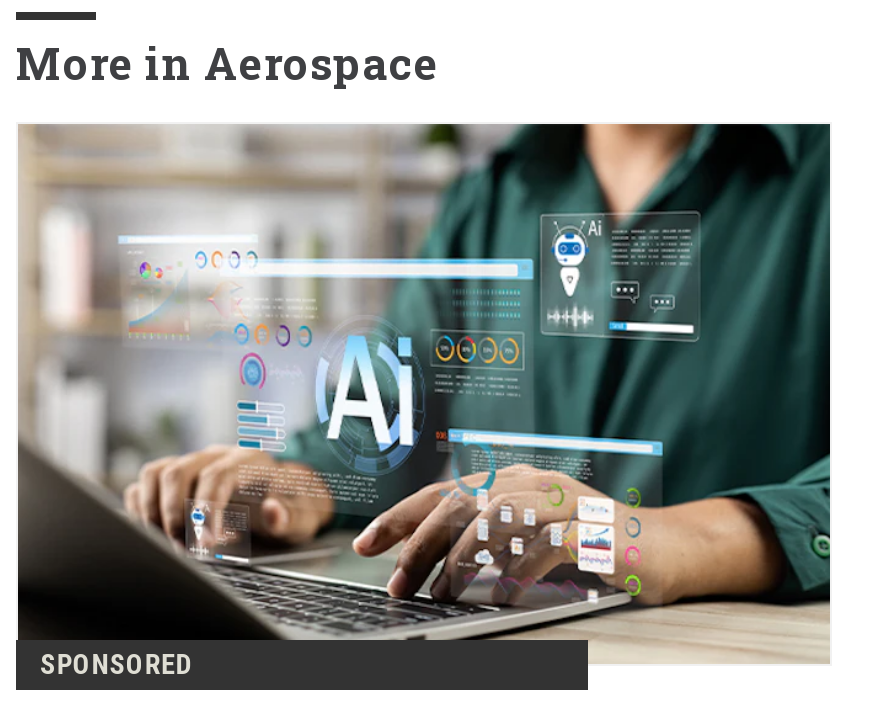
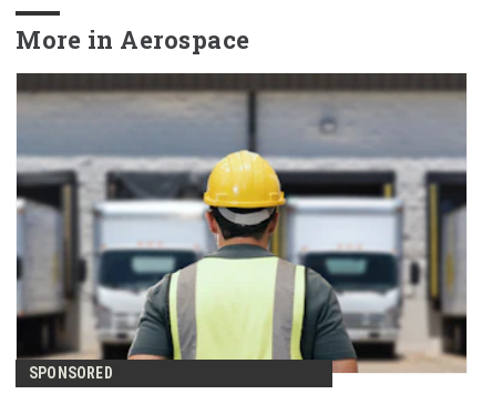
[18,122,832,662] [image] -> [16,72,468,373] [image]

